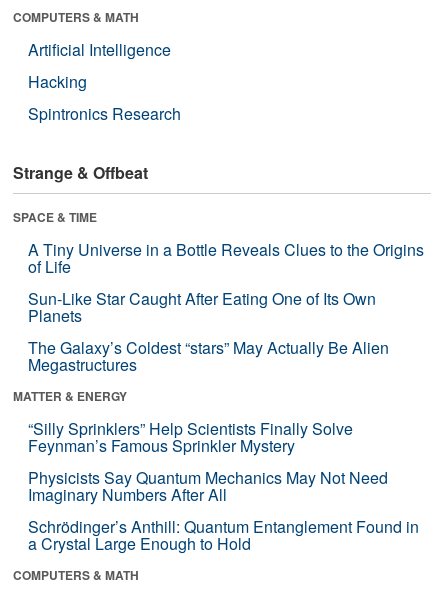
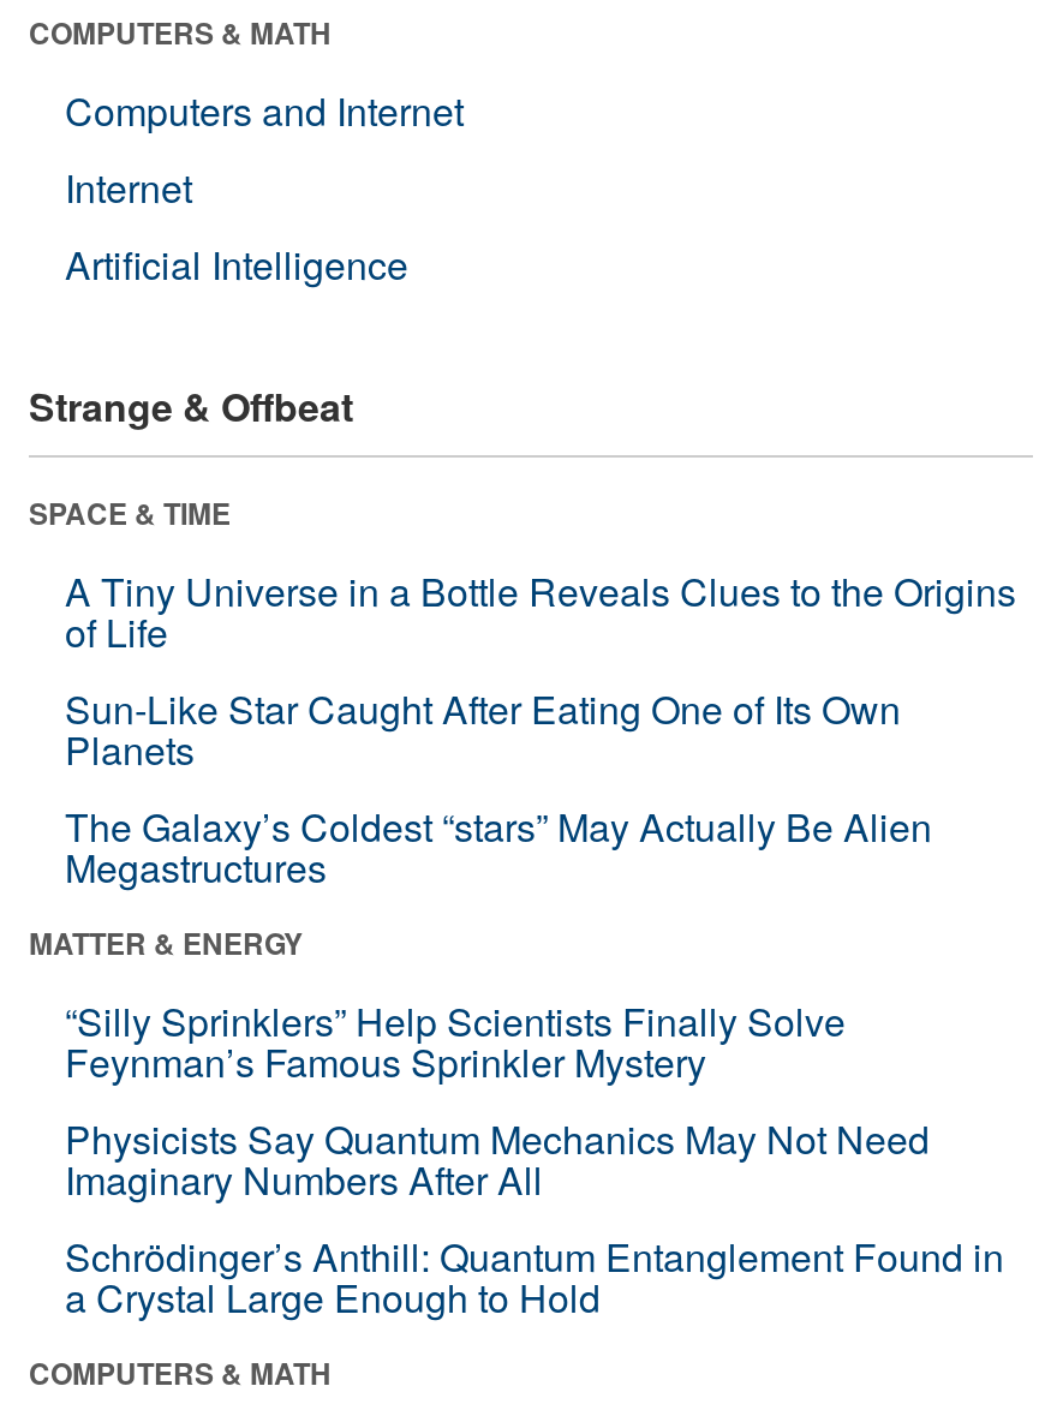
none -> [65,82,464,215] Computers and Internet | Internet
moved [28,38,171,61] -> [65,236,408,291]: Artificial Intelligence
[28,70,181,125] Hacking | Spintronics Research -> none

